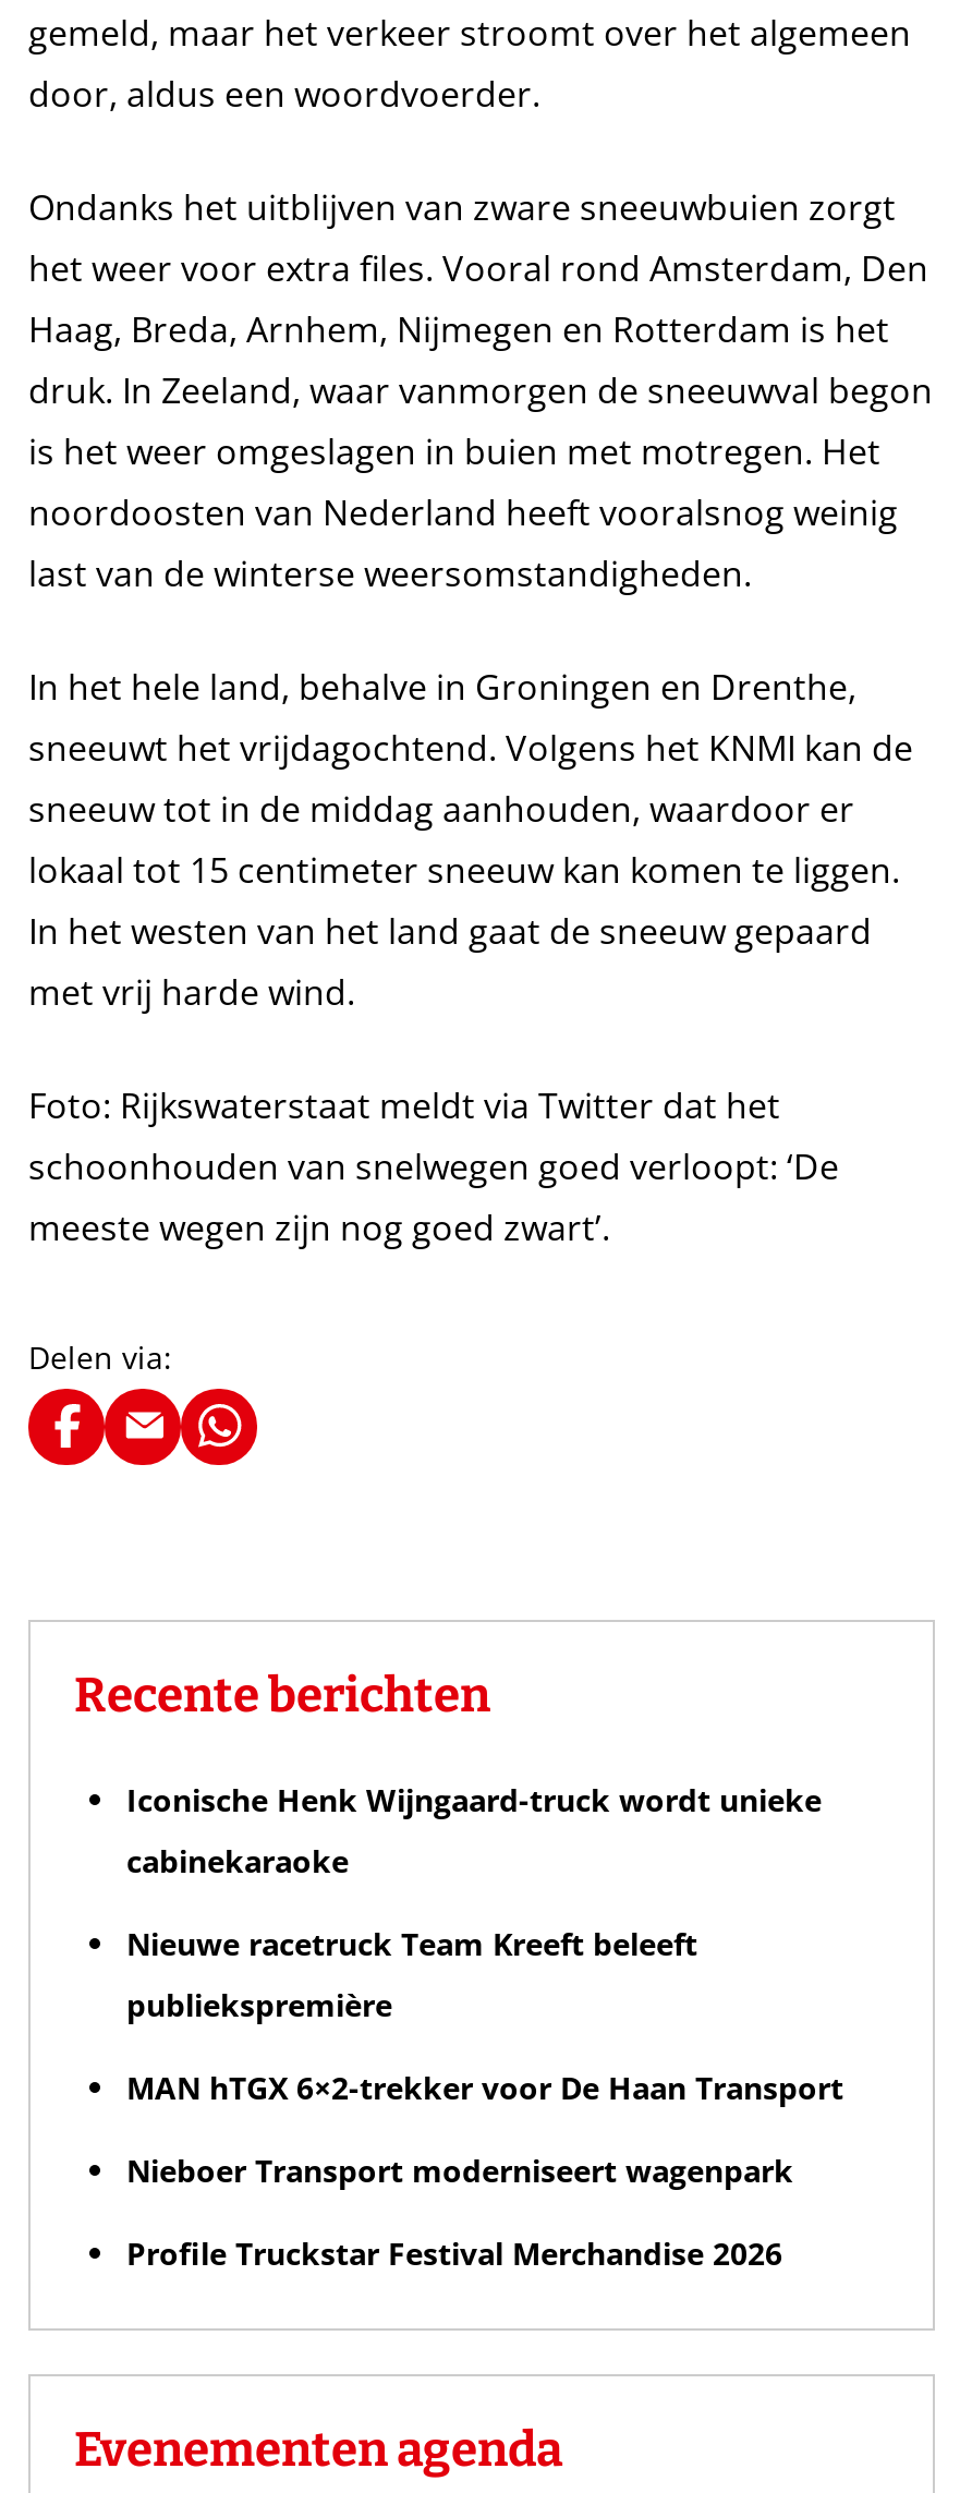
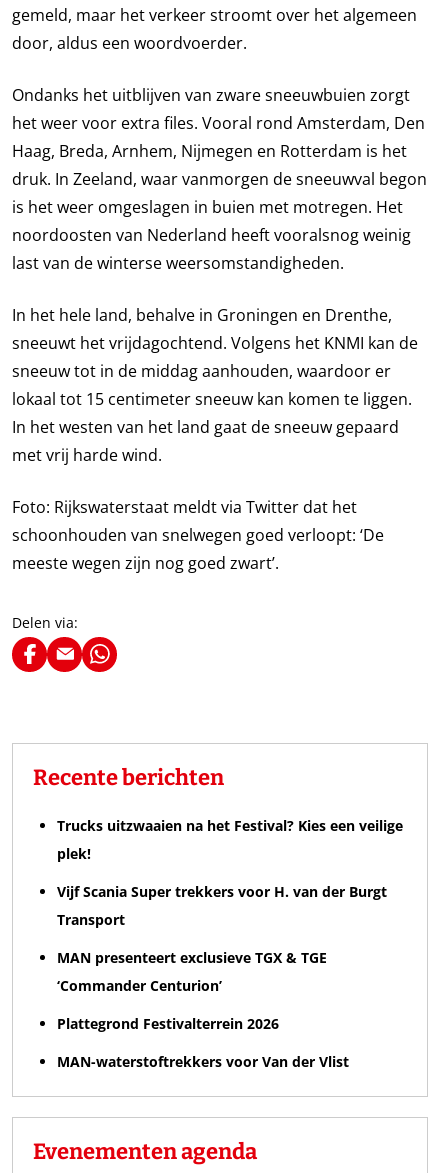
[126,1778,843,2273] Iconische Henk Wijngaard-truck wordt unieke | cabinekaraoke | Nieuwe racetruck Team Kreeft beleeft | publiekspremière | MAN hTGX 6×2-trekker voor De Haan Transport | Nieboer Transport moderniseert wagenpark | Profile Truckstar Festival Merchandise 2026 -> [57,816,403,1071] Trucks uitzwaaien na het Festival? Kies een veilige | plek! | Vijf Scania Super trekkers voor H. van der Burgt | Transport | MAN presenteert exclusieve TGX & TGE | ‘Commander Centurion’ | Plattegrond Festivalterrein 2026 | MAN-waterstoftrekkers voor Van der Vlist

